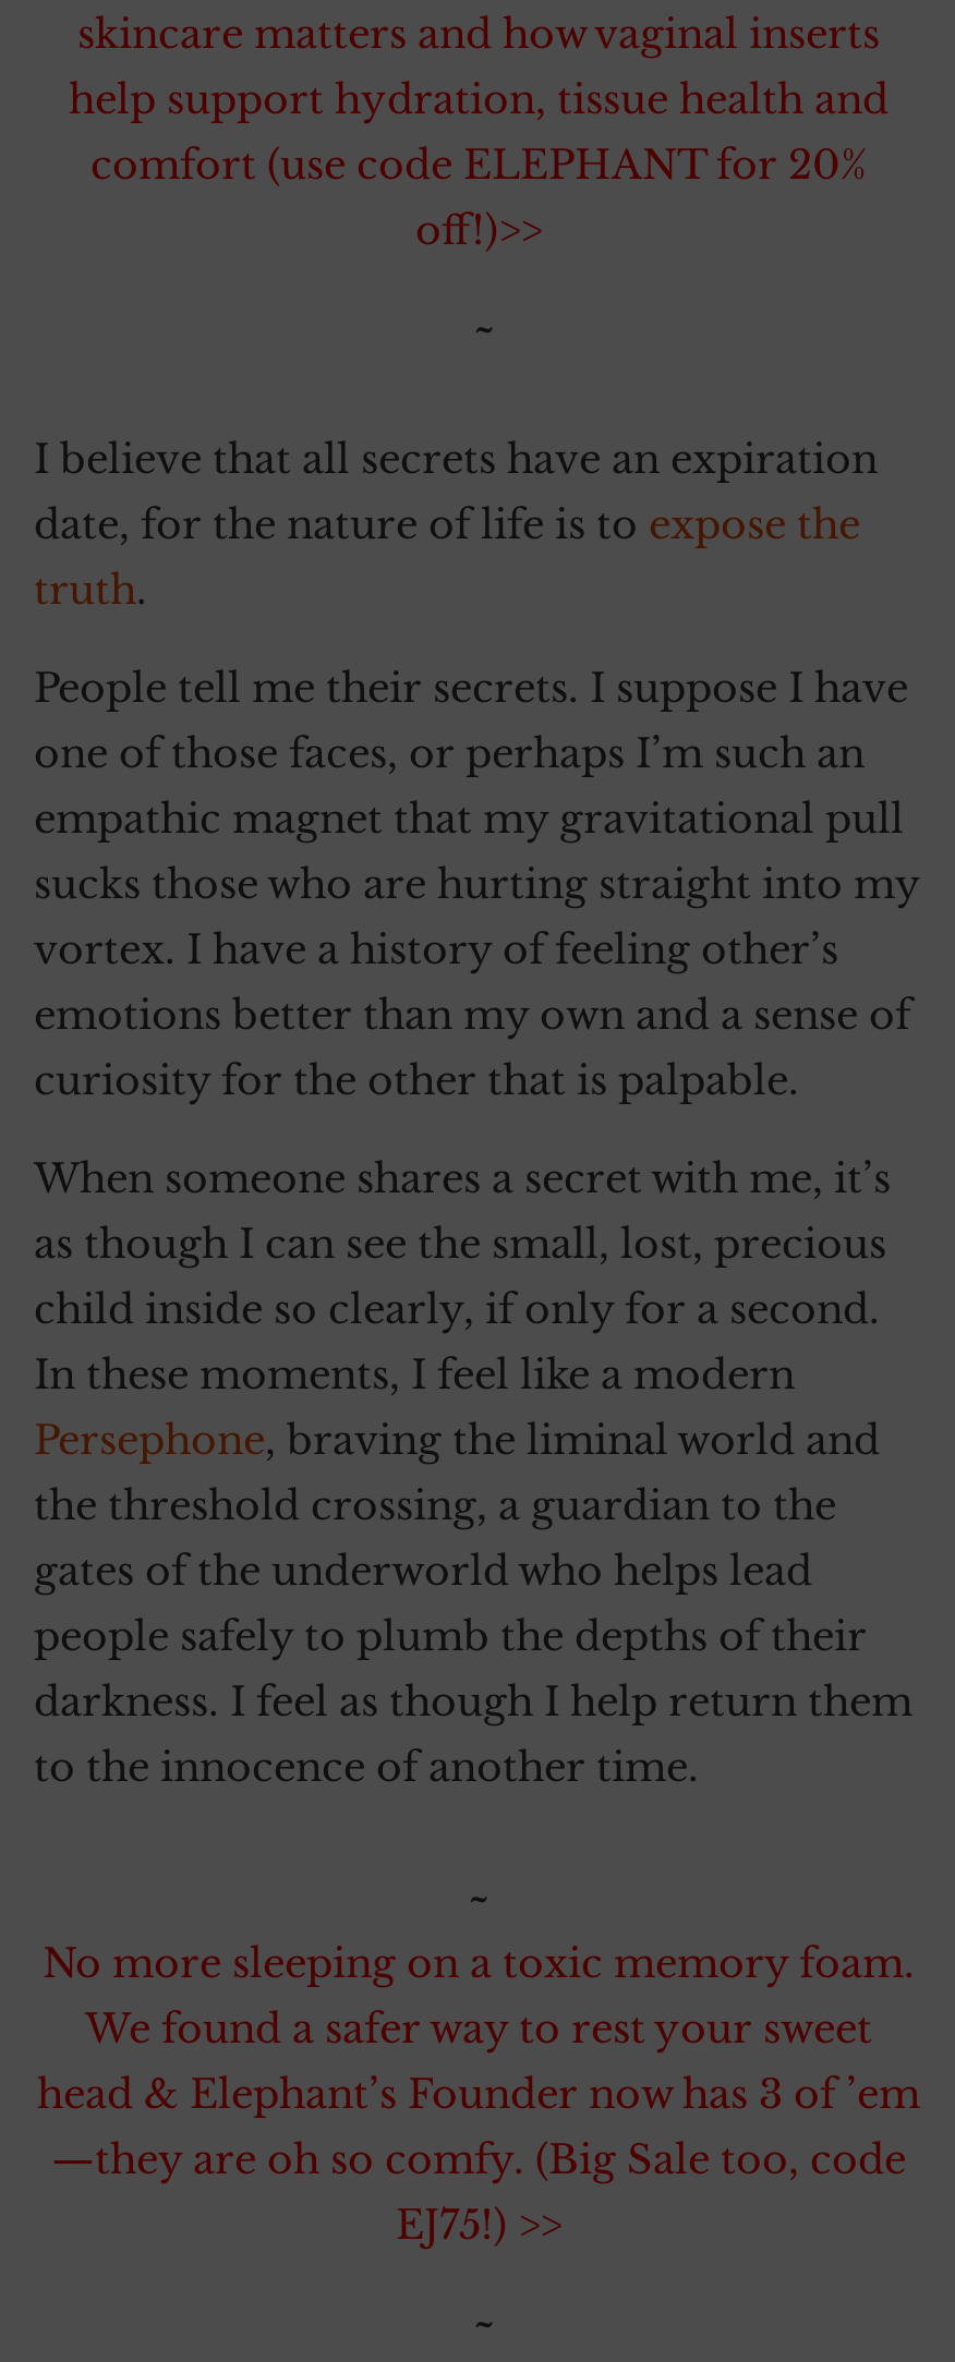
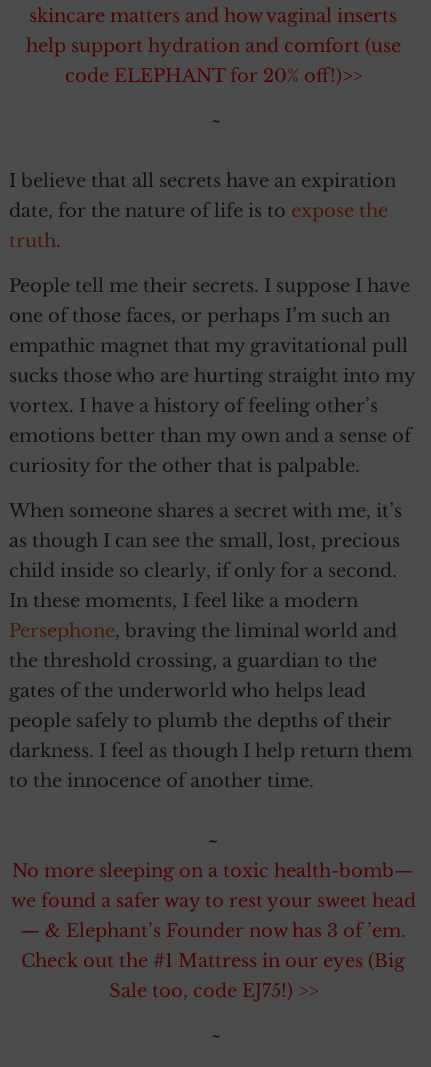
[69,76,888,255] help support hydration, tissue health and | comfort (use code ELEPHANT for 20% | off!)>> -> [25,35,400,87] help support hydration and comfort (use | code ELEPHANT for 20% off!)>>
[37,1940,920,2250] No more sleeping on a toxic memory foam. | We found a safer way to rest your sweet | head & Elephant’s Founder now has 3 of ’em | —they are oh so comfy. (Big Sale too, code | EJ75!) >> -> [10,860,415,1002] No more sleeping on a toxic health-bomb— | we found a safer way to rest your sweet head | — & Elephant’s Founder now has 3 of ’em. | Check out the #1 Mattress in our eyes (Big | Sale too, code EJ75!) >>

